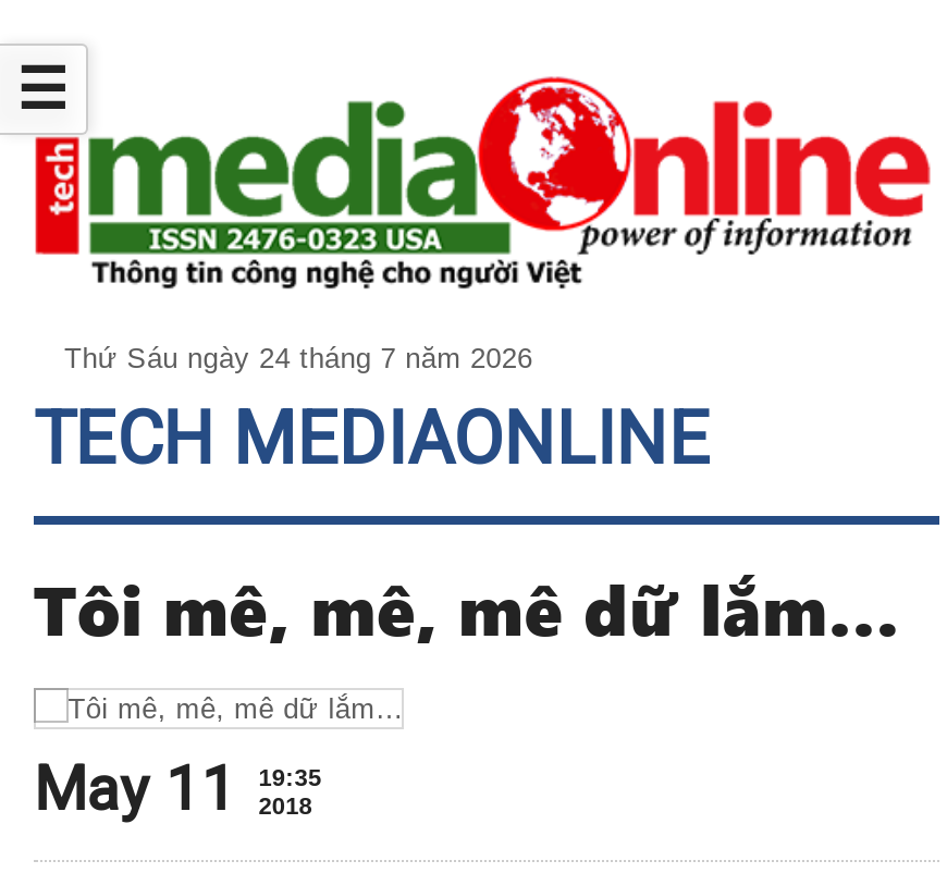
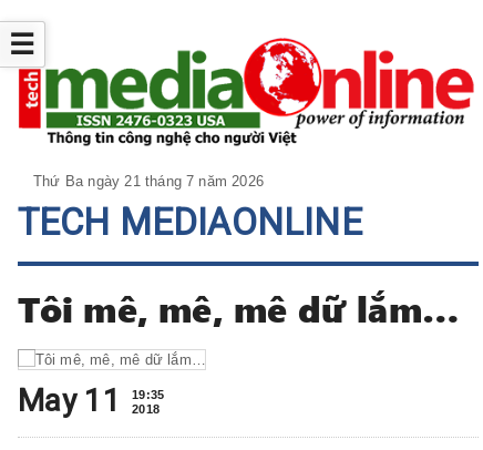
[64,342,533,374] Thứ Sáu ngày 24 tháng 7 năm 2026 -> [33,173,264,190] Thứ Ba ngày 21 tháng 7 năm 2026

